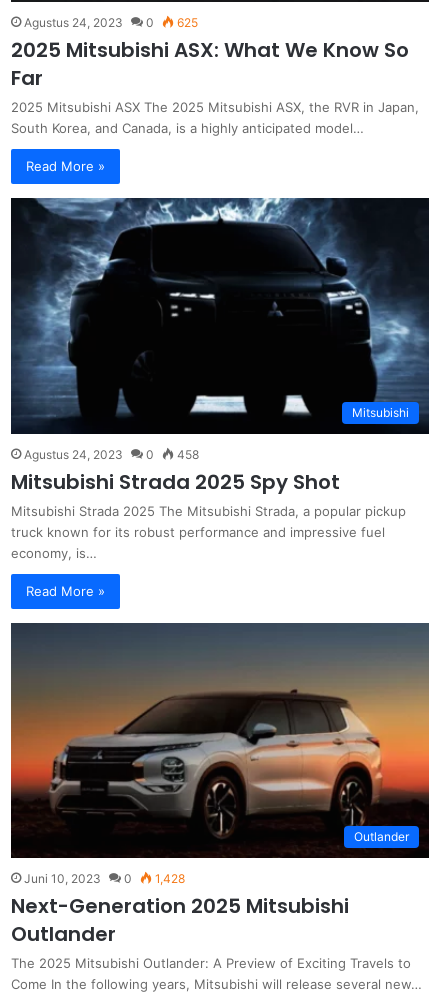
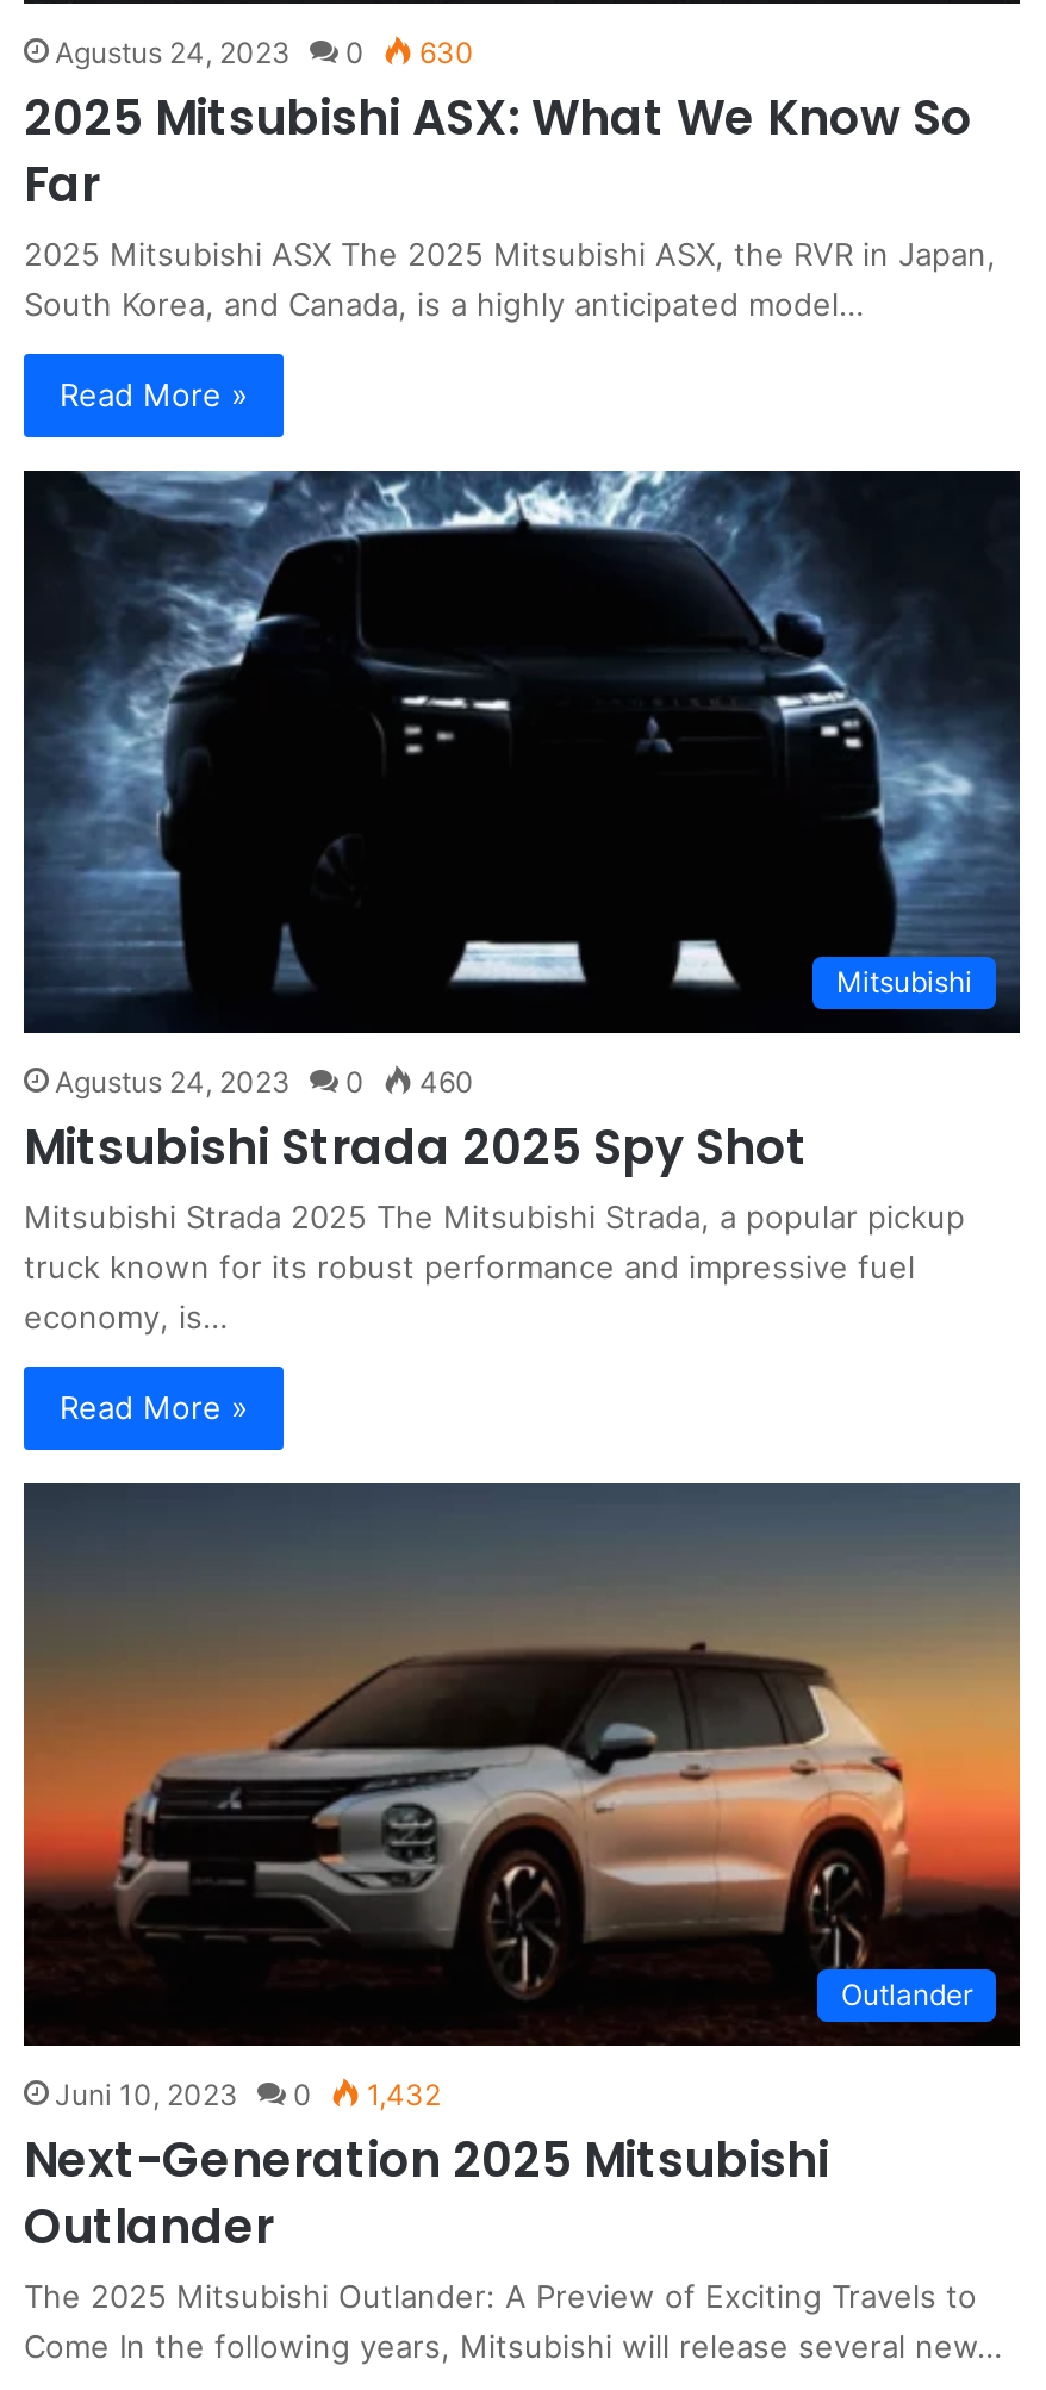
[24,15,198,30] Agustus 24, 2023 0 625 -> [55,35,474,71] Agustus 24, 2023 0 630
[24,447,199,462] Agustus 24, 2023 0 458 -> [55,1064,474,1100] Agustus 24, 2023 0 460
[24,871,185,886] Juni 10, 2023 0 1,428 -> [55,2076,441,2112] Juni 10, 2023 0 1,432

